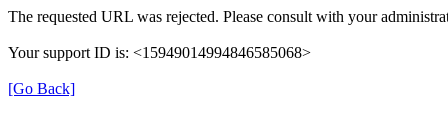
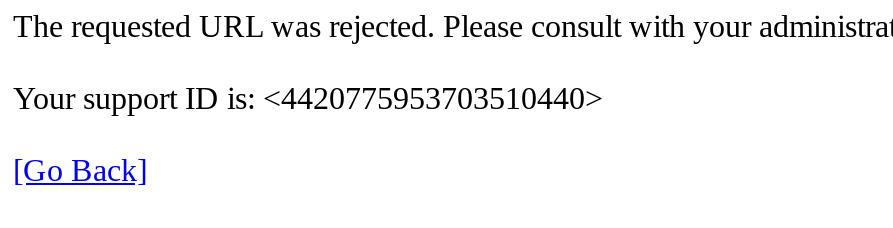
[8,44,311,61] Your support ID is: <15949014994846585068> -> [13,81,603,115] Your support ID is: <4420775953703510440>

